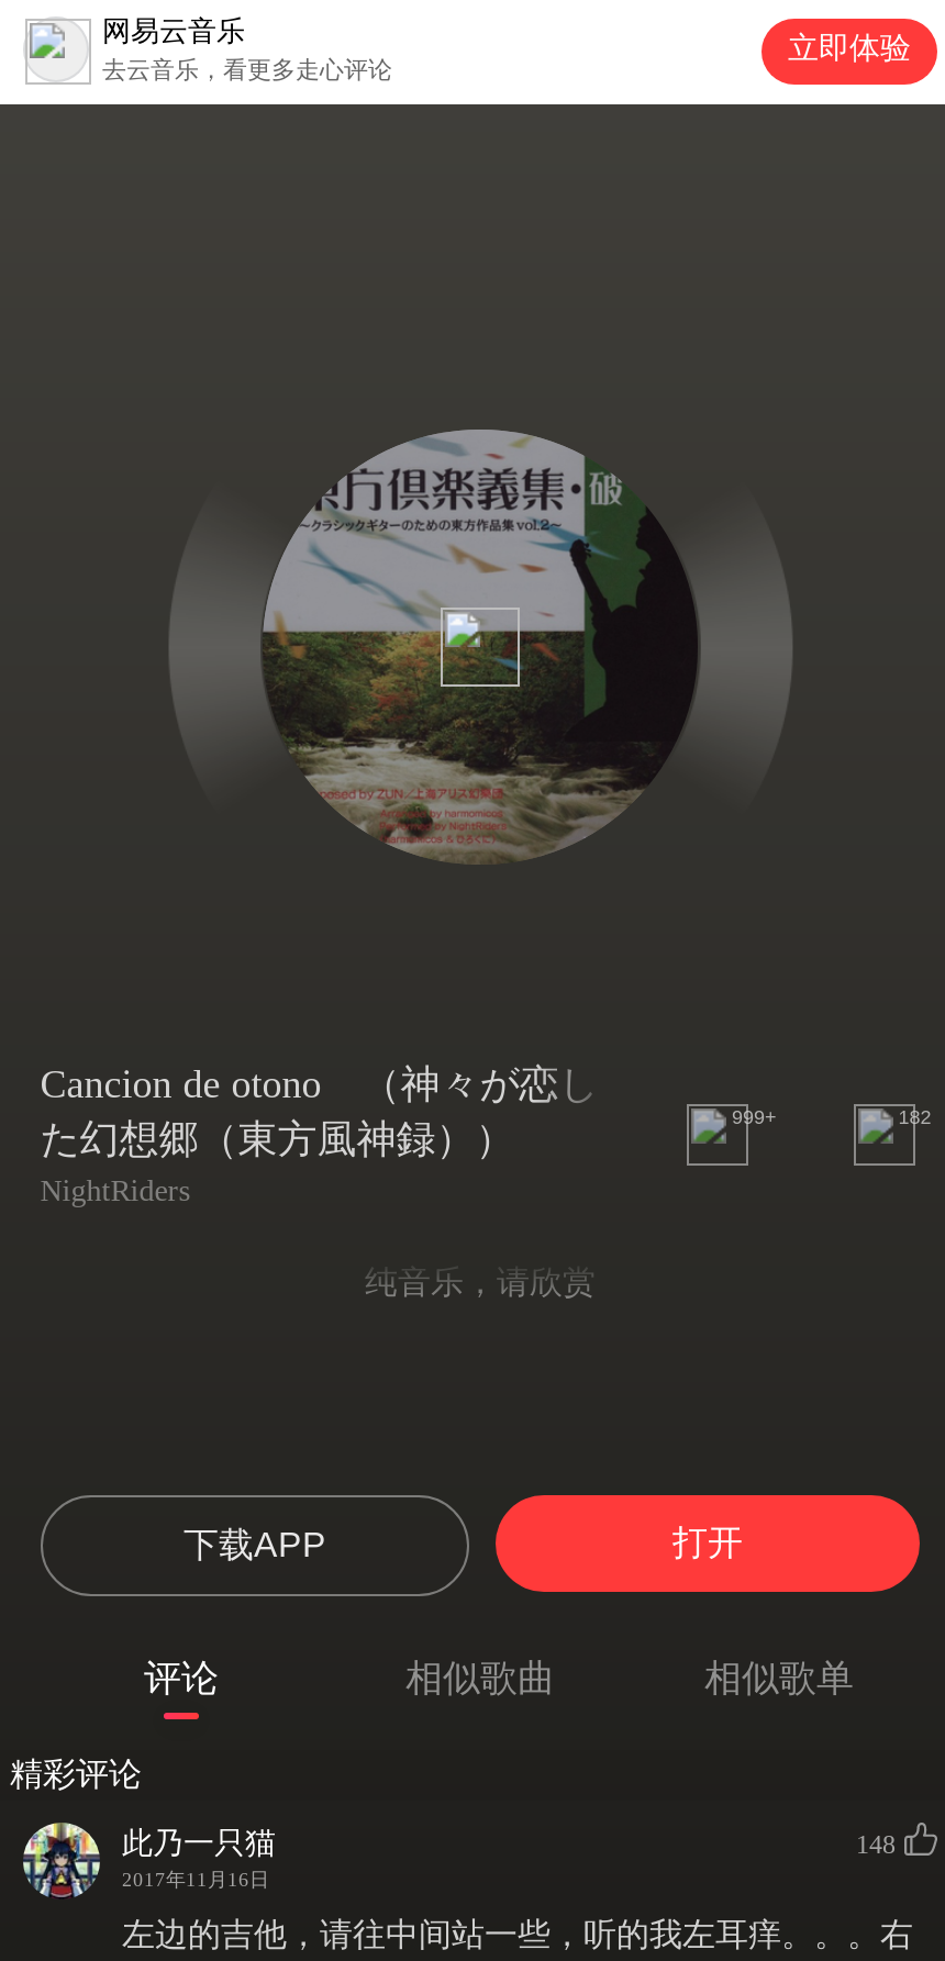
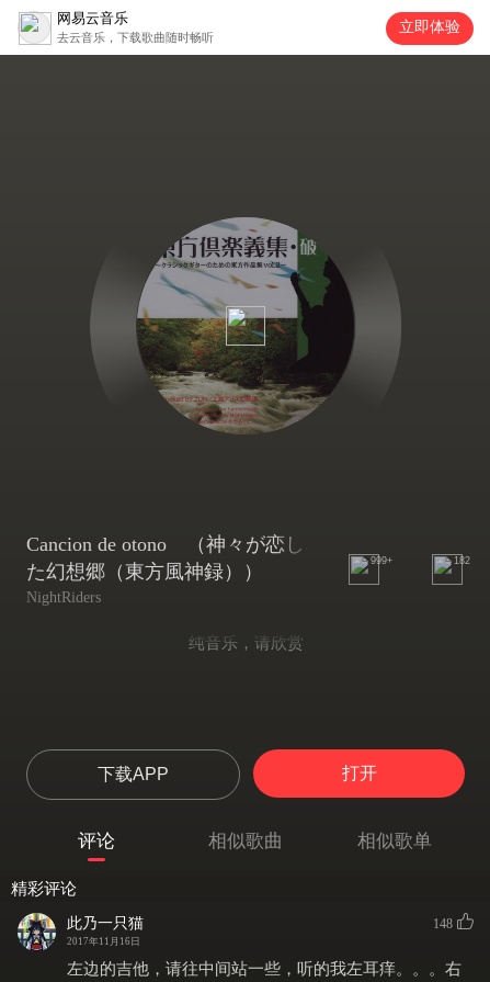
[102,56,392,82] 去云音乐，看更多走心评论 -> [57,31,214,44] 去云音乐，下载歌曲随时畅听

